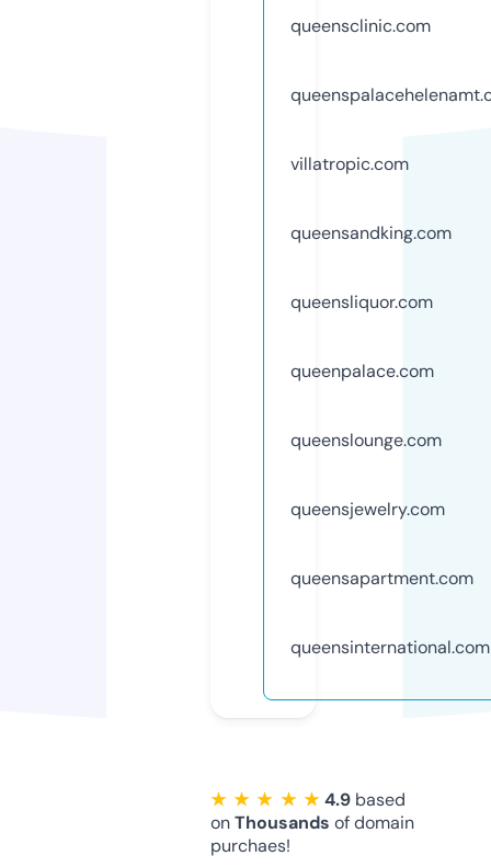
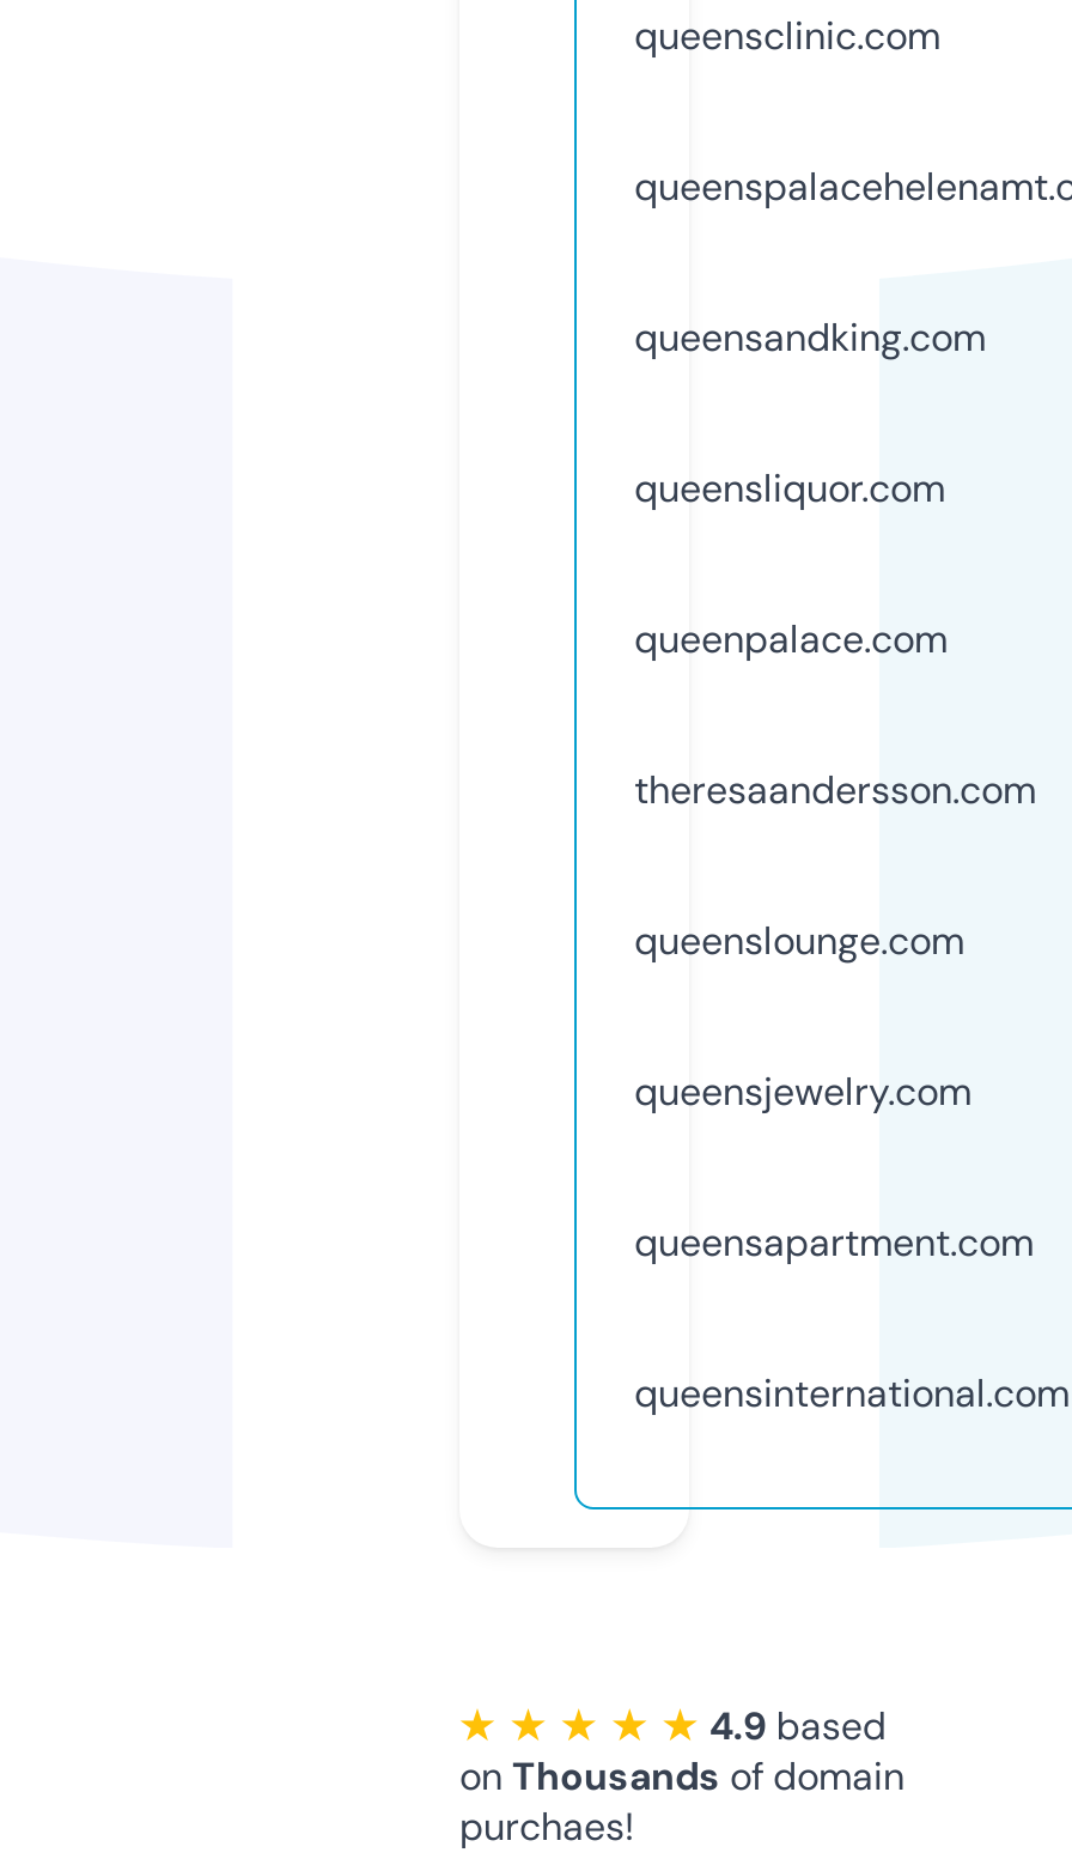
[290,152,409,175] villatropic.com -> none
moved [290,221,452,382] -> [634,312,986,664]: queensandking.com | queensliquor.com | queenpalace.com
none -> [634,764,1036,815] theresaandersson.com

